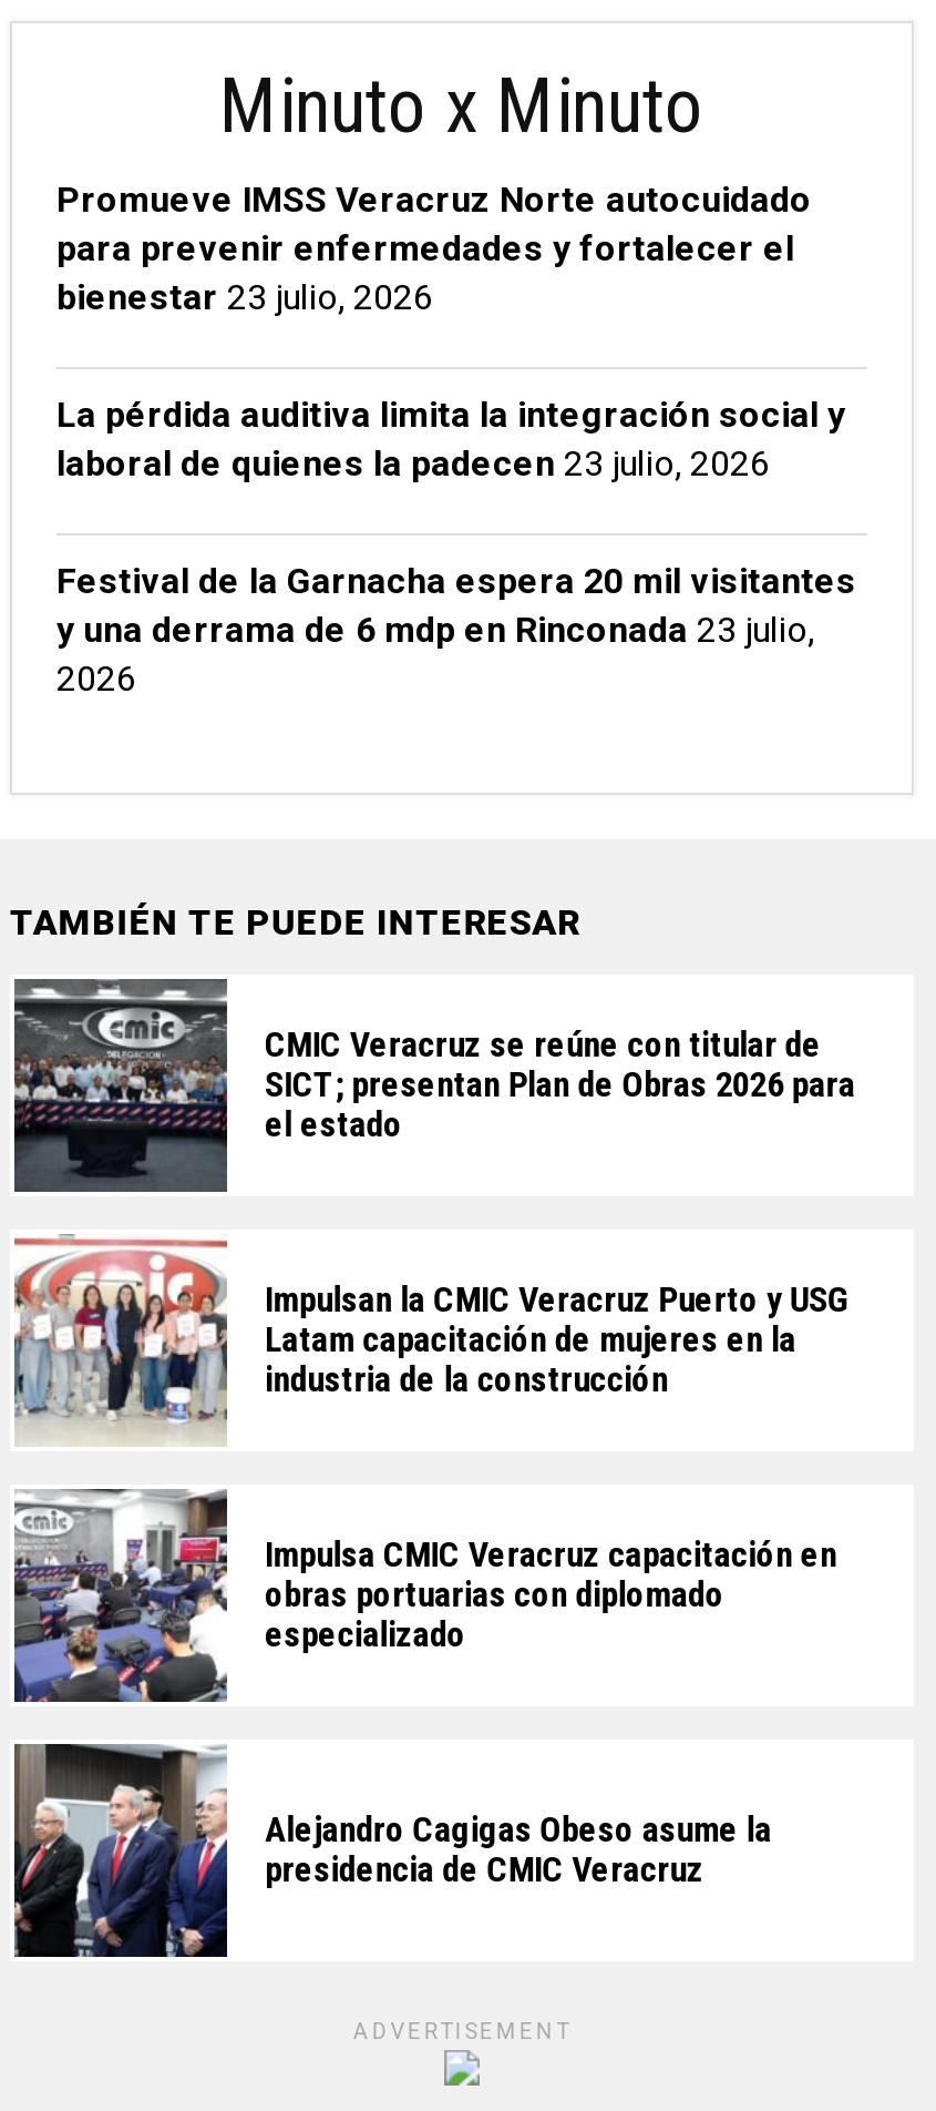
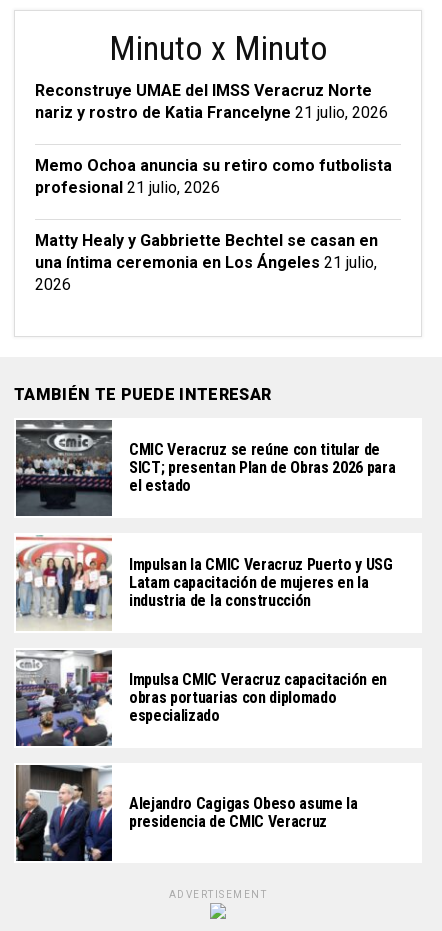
[56,178,812,318] Promueve IMSS Veracruz Norte autocuidado | para prevenir enfermedades y fortalecer el | bienestar 23 julio, 2026 -> [35,81,388,122] Reconstruye UMAE del IMSS Veracruz Norte | nariz y rostro de Katia Francelyne 21 julio, 2026
[56,393,845,484] La pérdida auditiva limita la integración social y | laboral de quienes la padecen 23 julio, 2026 -> [35,156,392,197] Memo Ochoa anuncia su retiro como futbolista | profesional 21 julio, 2026
[56,559,856,650] Festival de la Garnacha espera 20 mil visitantes | y una derrama de 6 mdp en Rinconada 23 julio, -> [35,231,378,272] Matty Healy y Gabbriette Bechtel se casan en | una íntima ceremonia en Los Ángeles 21 julio,

